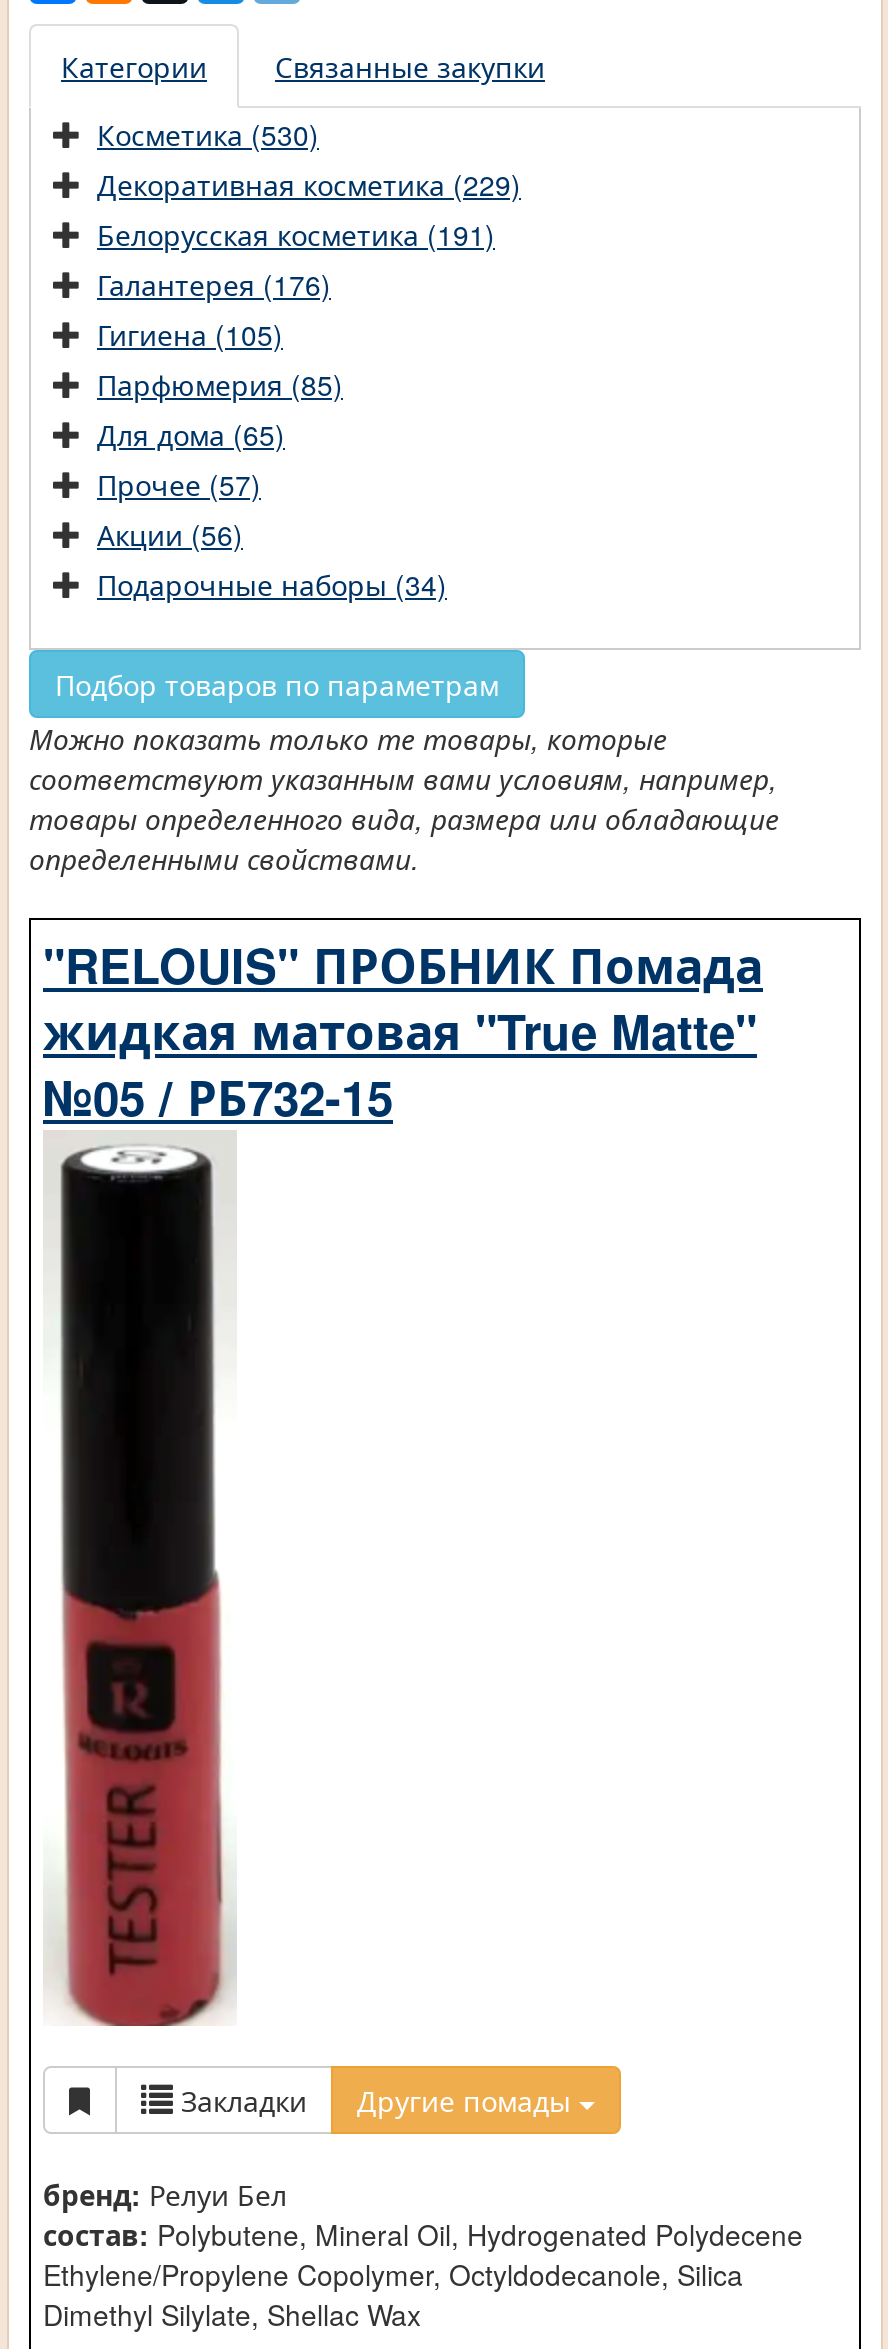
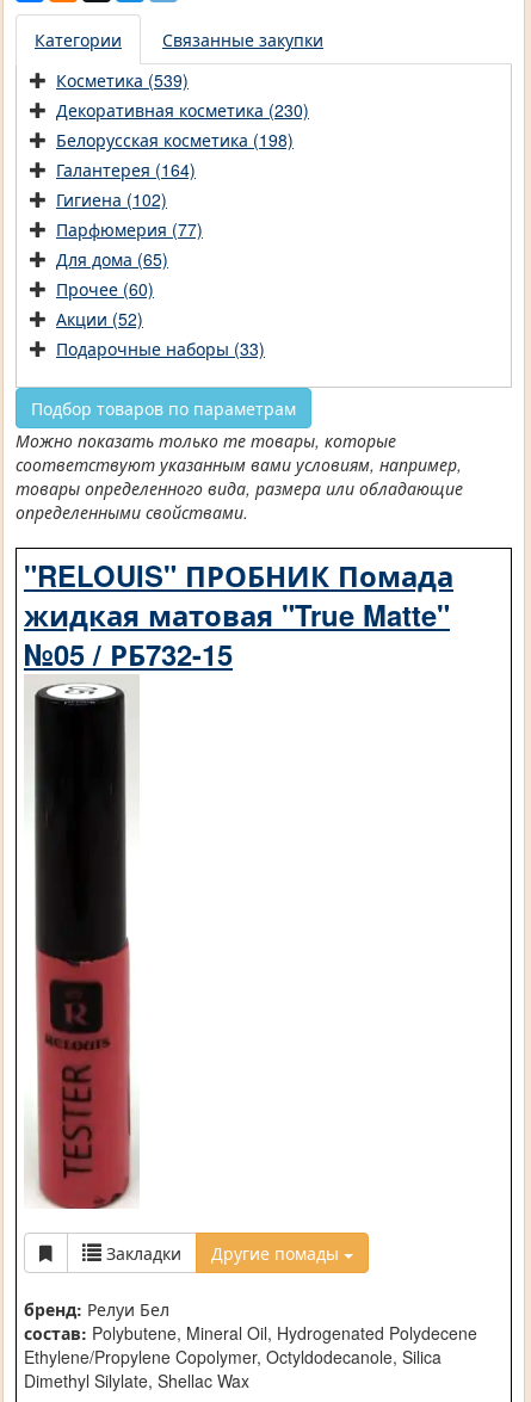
[97,115,319,155] Косметика (530) -> [56,68,189,92] Косметика (539)
[97,165,521,205] Декоративная косметика (229) -> [56,98,309,122] Декоративная косметика (230)
[97,215,495,255] Белорусская косметика (191) -> [56,128,294,152] Белорусская косметика (198)
[97,265,331,305] Галантерея (176) -> [56,158,196,182] Галантерея (164)
[97,315,283,355] Гигиена (105) -> [56,188,167,212] Гигиена (102)
[97,365,343,405] Парфюмерия (85) -> [56,218,203,241] Парфюмерия (77)
[97,465,261,505] Прочее (57) -> [56,277,154,301] Прочее (60)
[97,515,243,555] Акции (56) -> [56,307,143,331] Акции (52)
[97,565,447,605] Подарочные наборы (34) -> [56,337,265,361] Подарочные наборы (33)

